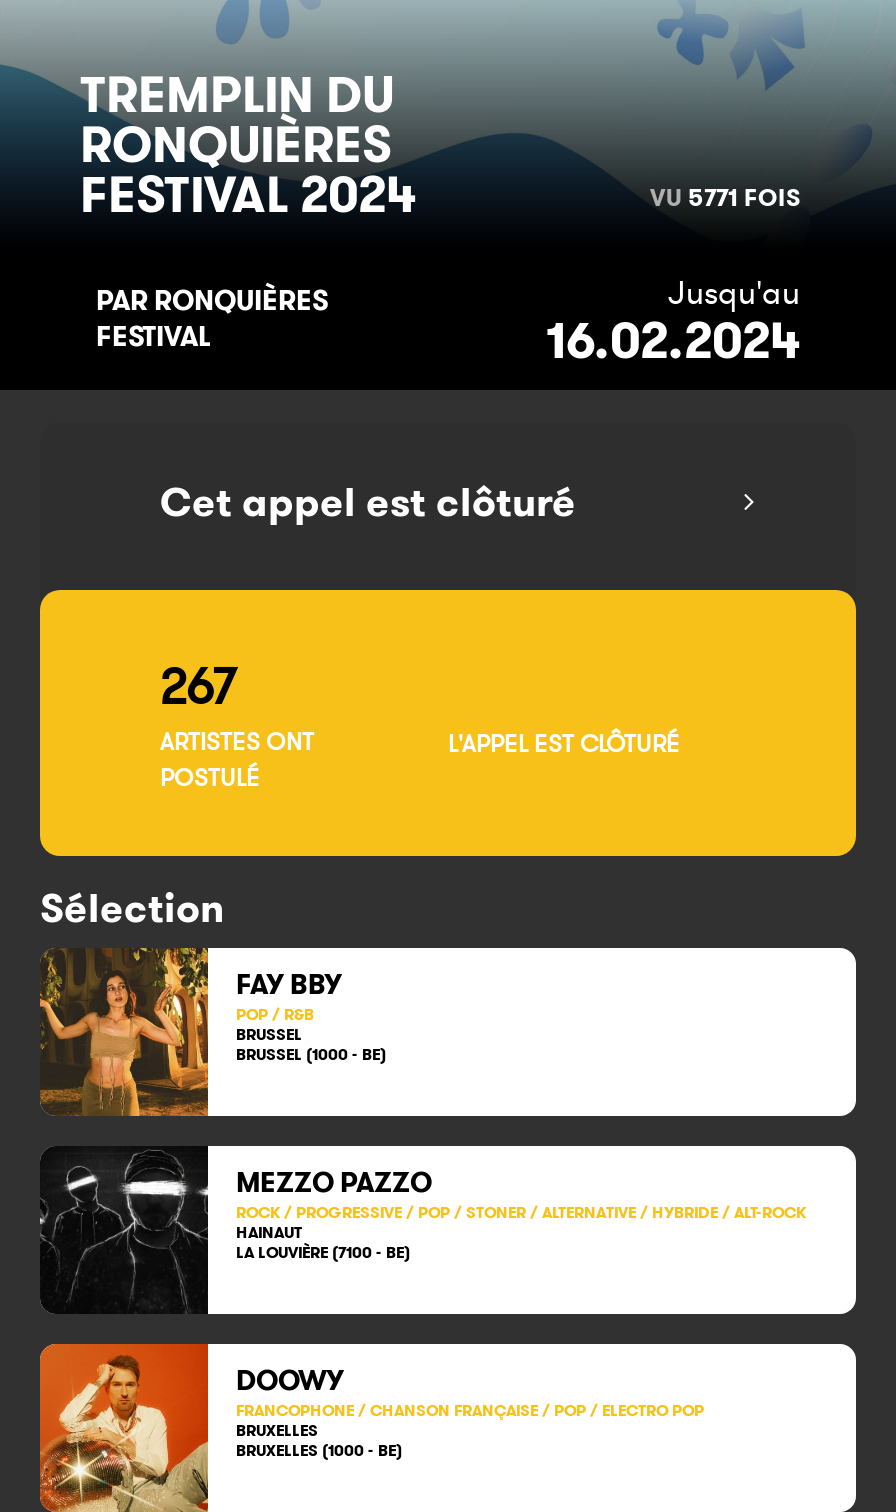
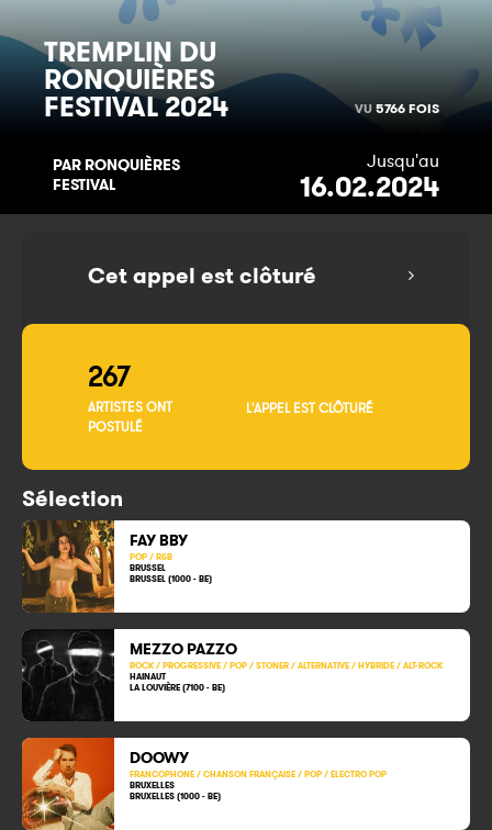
[650,182,800,212] VU 5771 FOIS -> [355,100,439,116] VU 5766 FOIS

